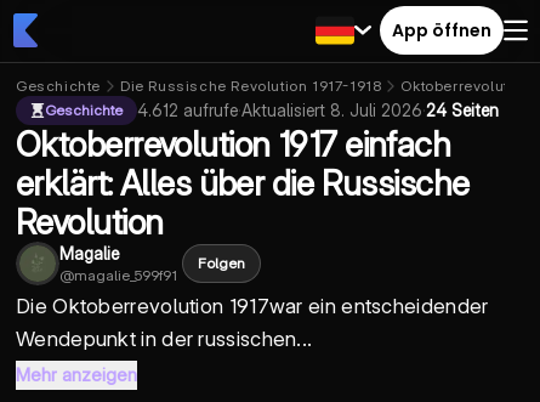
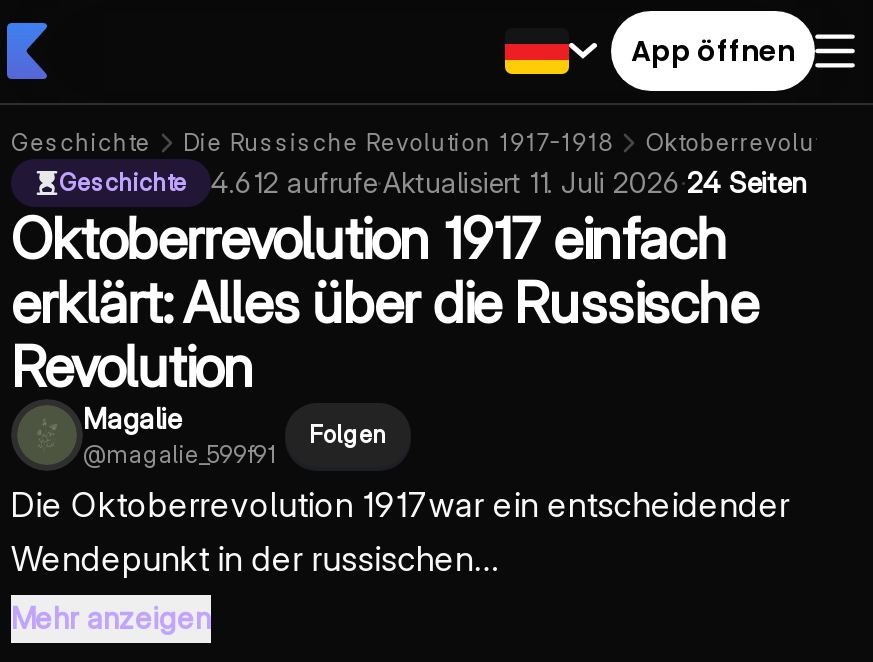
[137,100,499,120] 4.612 aufrufe · Aktualisiert 8. Juli 2026 · 24 Seiten -> [211,165,807,199] 4.612 aufrufe · Aktualisiert 11. Juli 2026 · 24 Seiten

